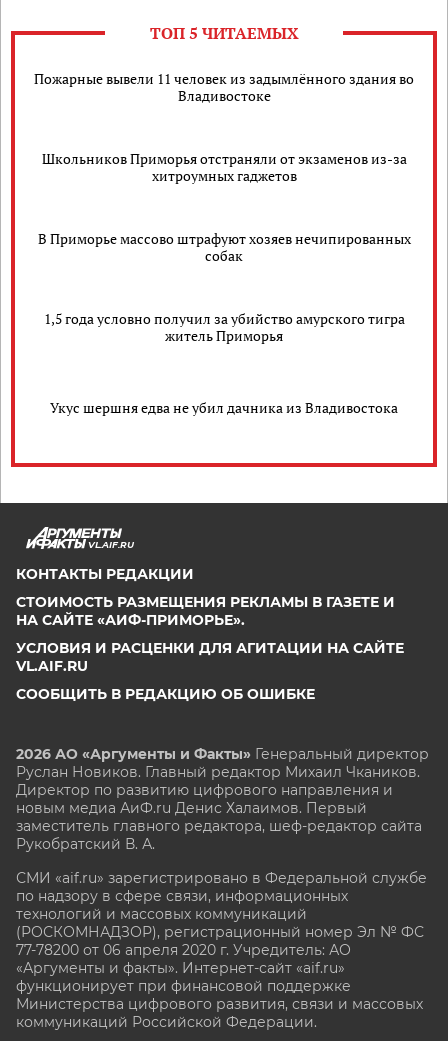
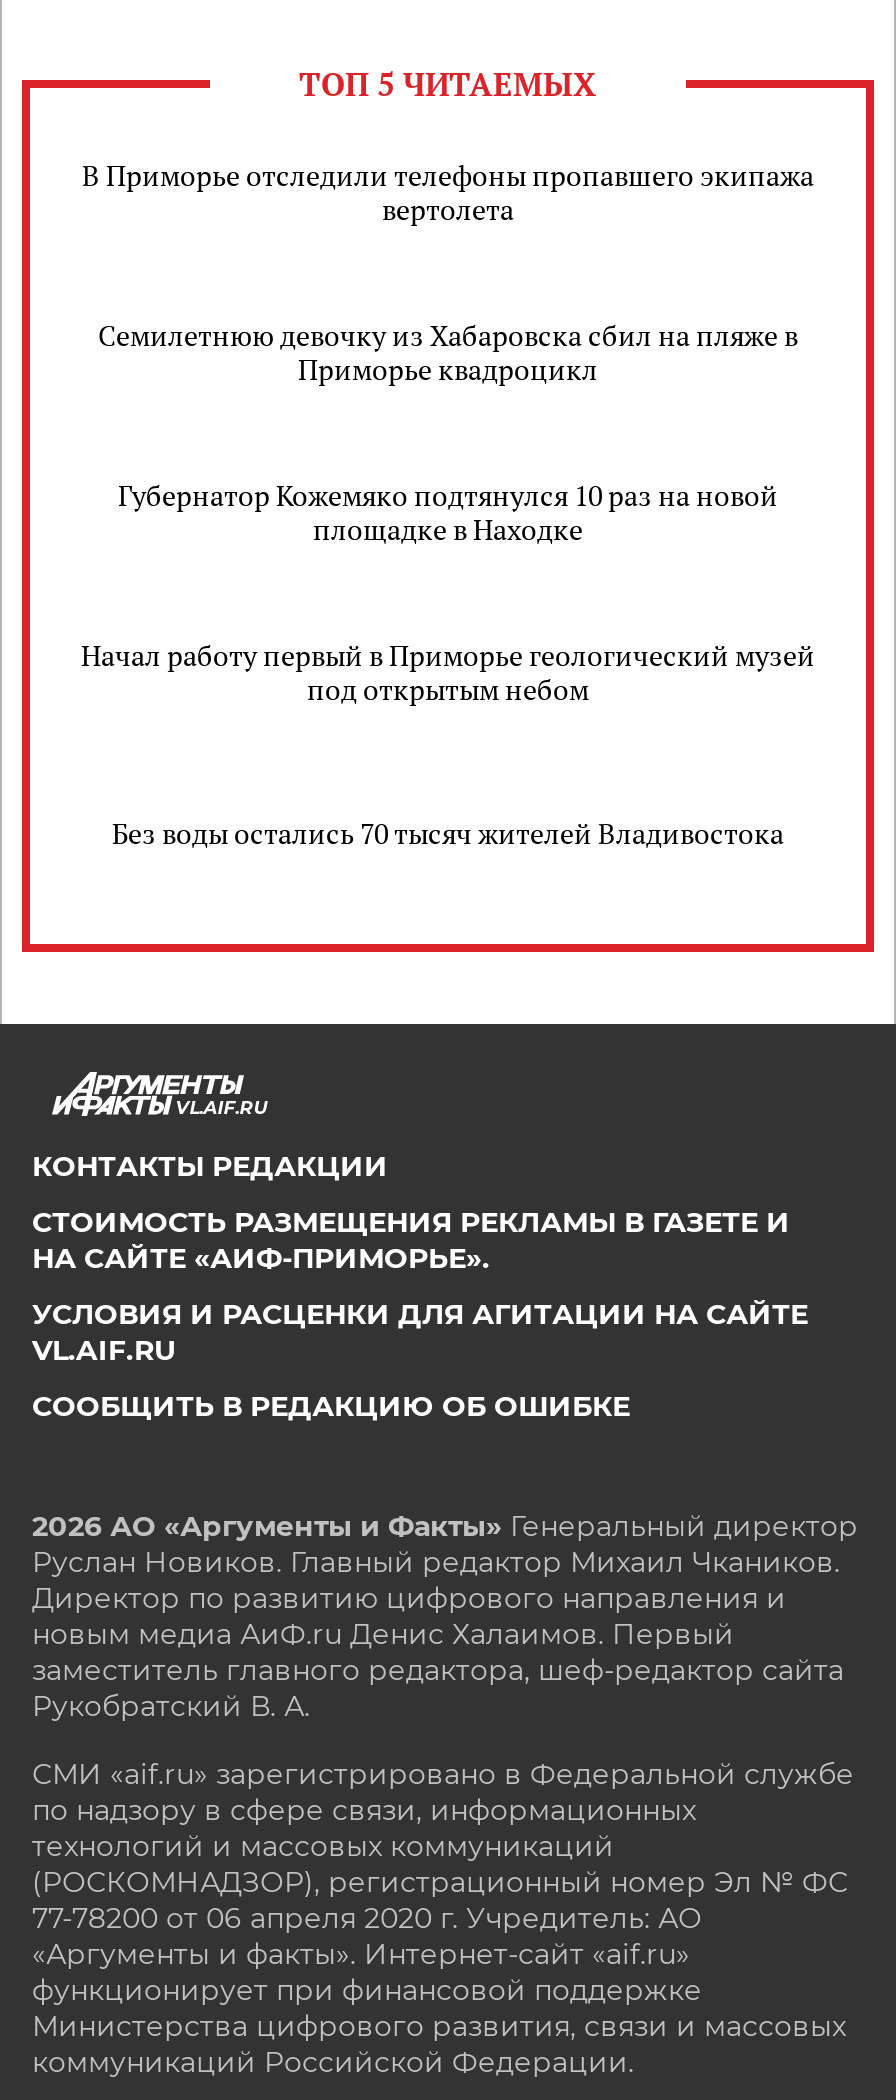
[34,69,414,105] Пожарные вывели 11 человек из задымлённого здания во | Владивостоке -> [82,156,814,228] В Приморье отследили телефоны пропавшего экипажа | вертолета
[41,149,406,185] Школьников Приморья отстраняли от экзаменов из-за | хитроумных гаджетов -> [98,316,798,388] Семилетнюю девочку из Хабаровска сбил на пляже в | Приморье квадроцикл
[37,229,410,265] В Приморье массово штрафуют хозяев нечипированных | собак -> [118,476,778,548] Губернатор Кожемяко подтянулся 10 раз на новой | площадке в Находке
[43,309,404,345] 1,5 года условно получил за убийство амурского тигра | житель Приморья -> [81,636,815,708] Начал работу первый в Приморье геологический музей | под открытым небом
[50,397,398,416] Укус шершня едва не убил дачника из Владивостока -> [112,813,784,851] Без воды остались 70 тысяч жителей Владивостока

